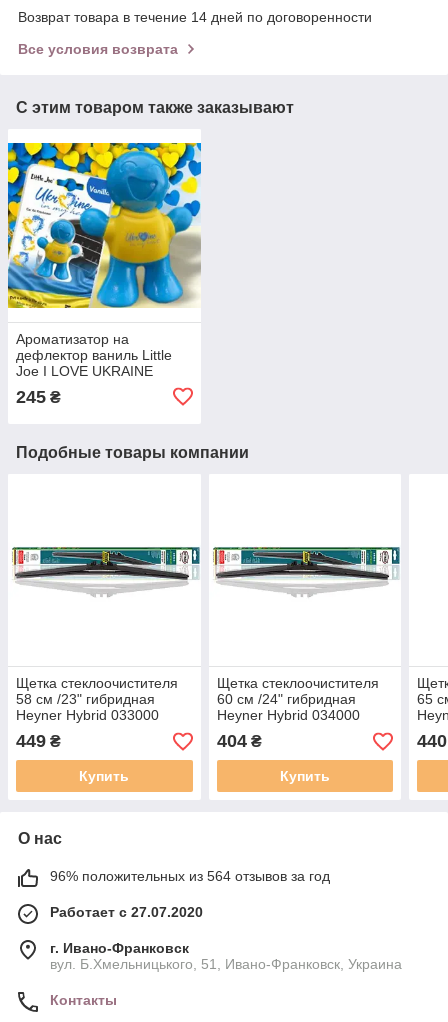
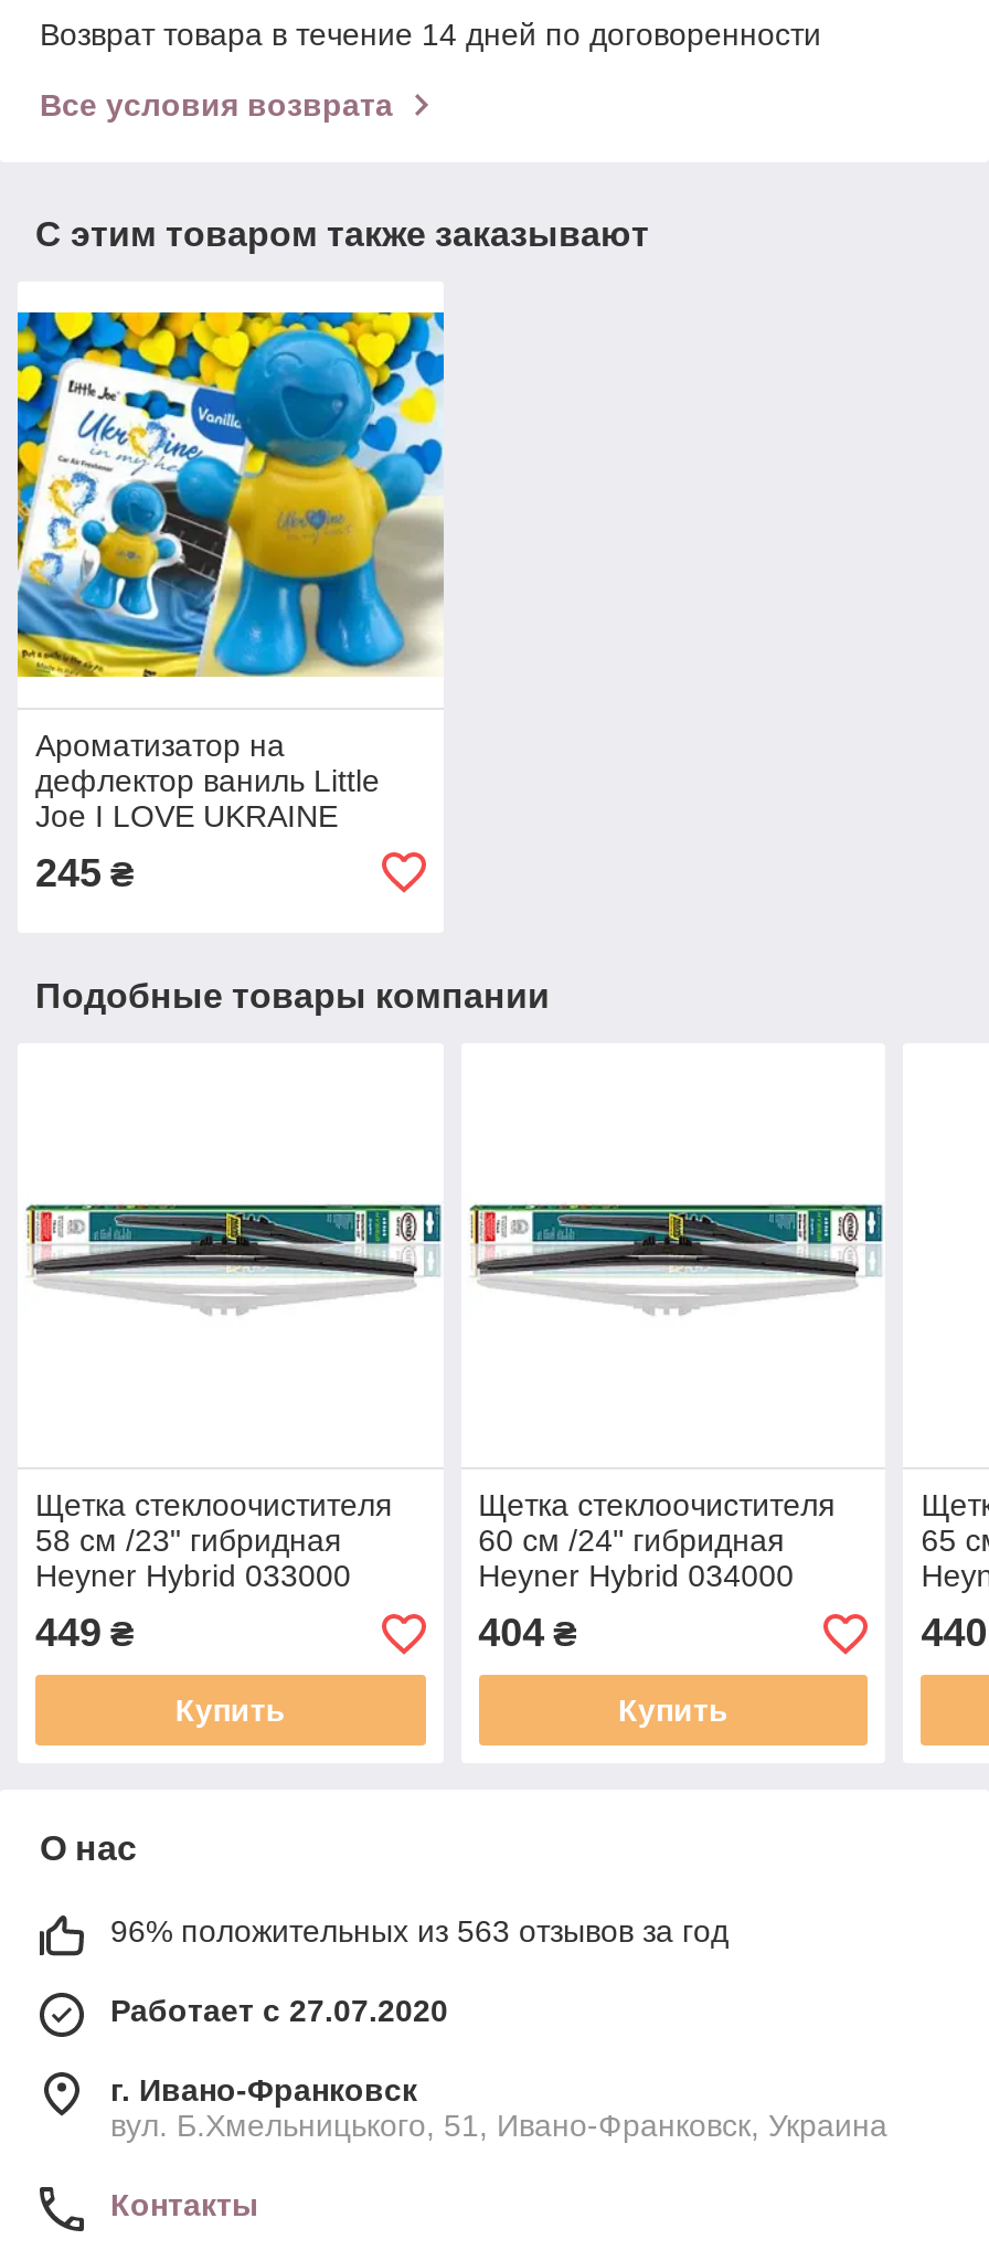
[50,868,330,884] 96% положительных из 564 отзывов за год -> [110,1914,729,1950] 96% положительных из 563 отзывов за год

